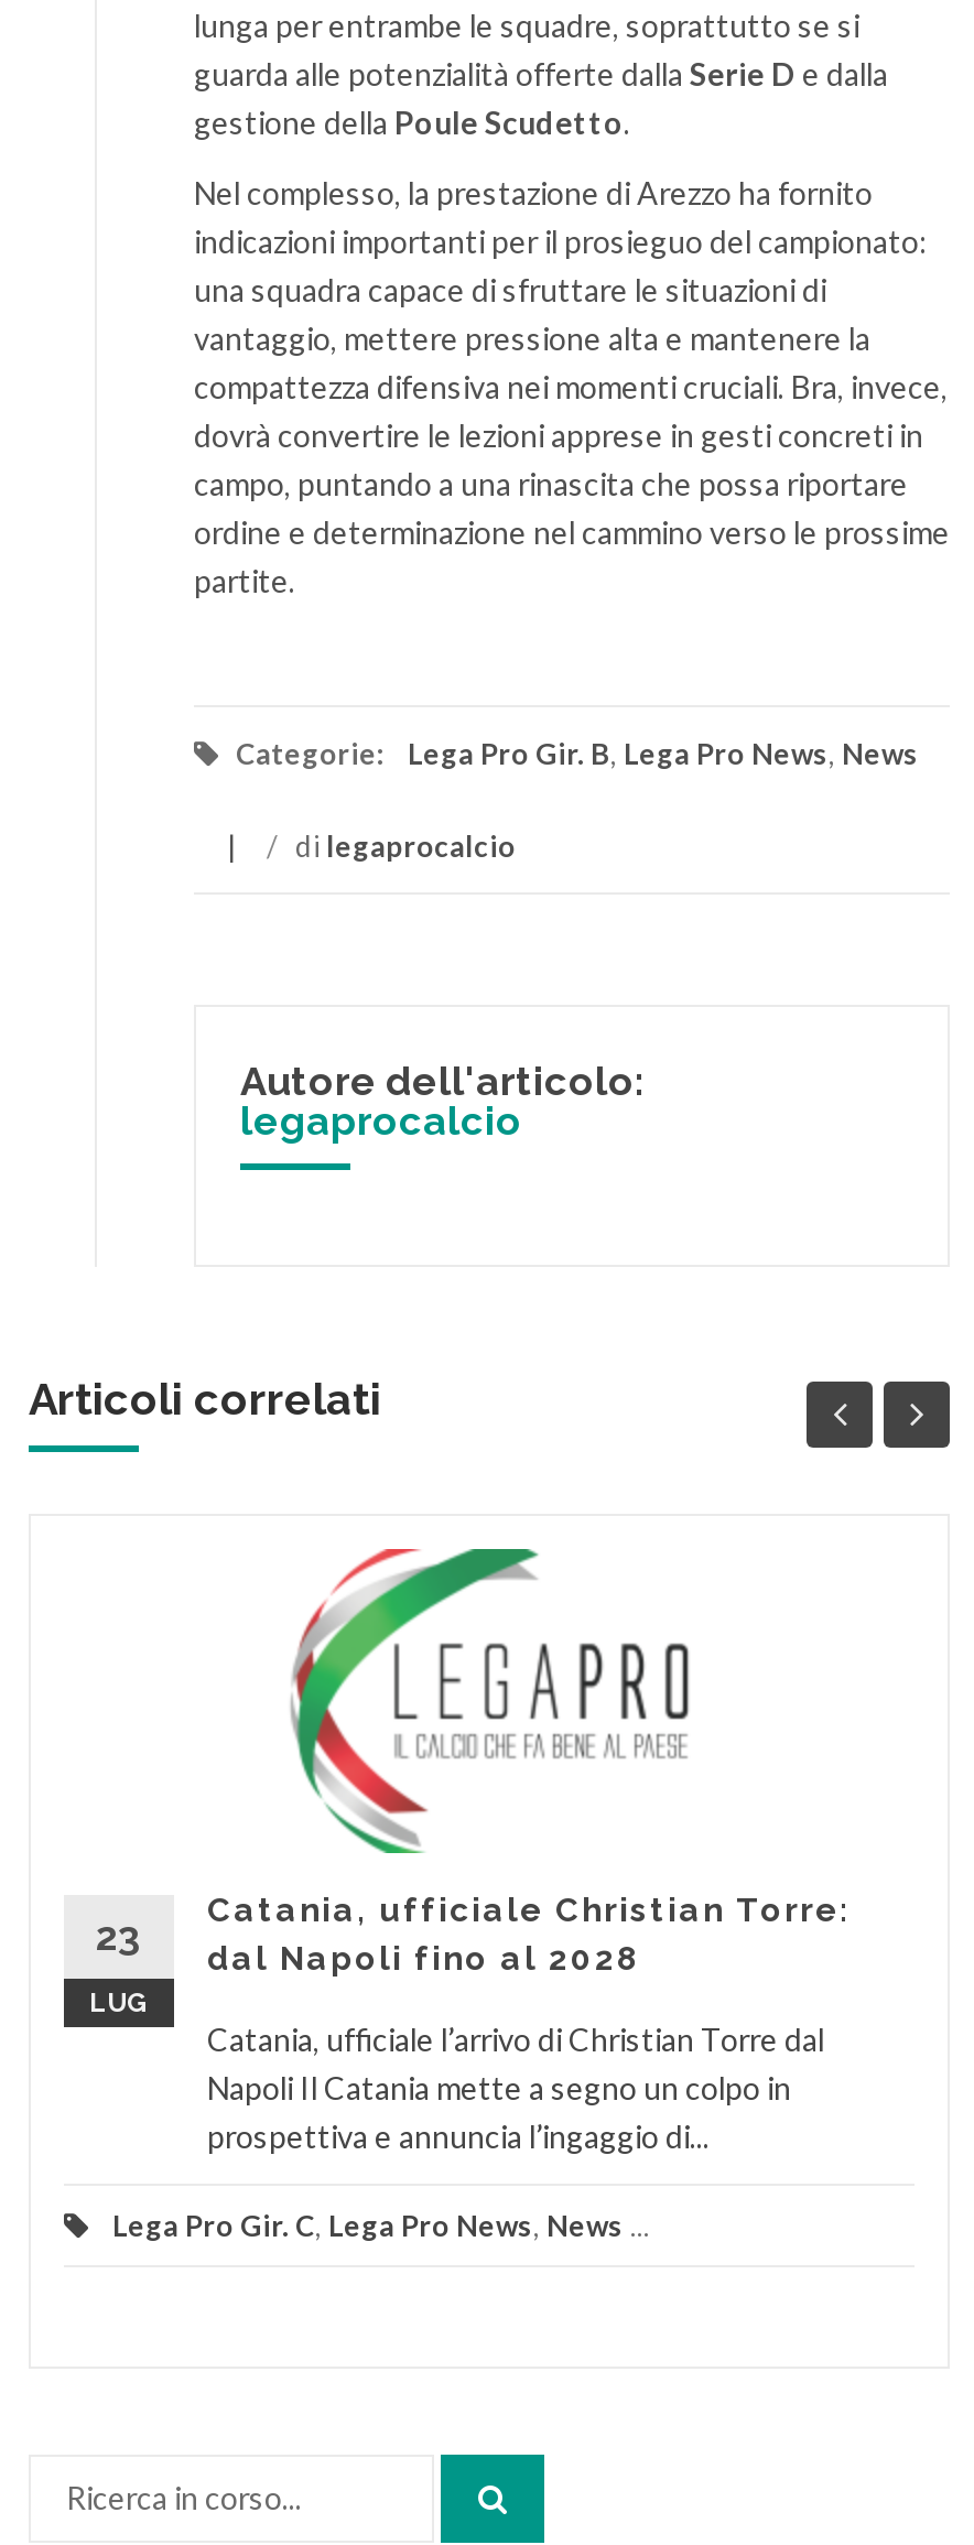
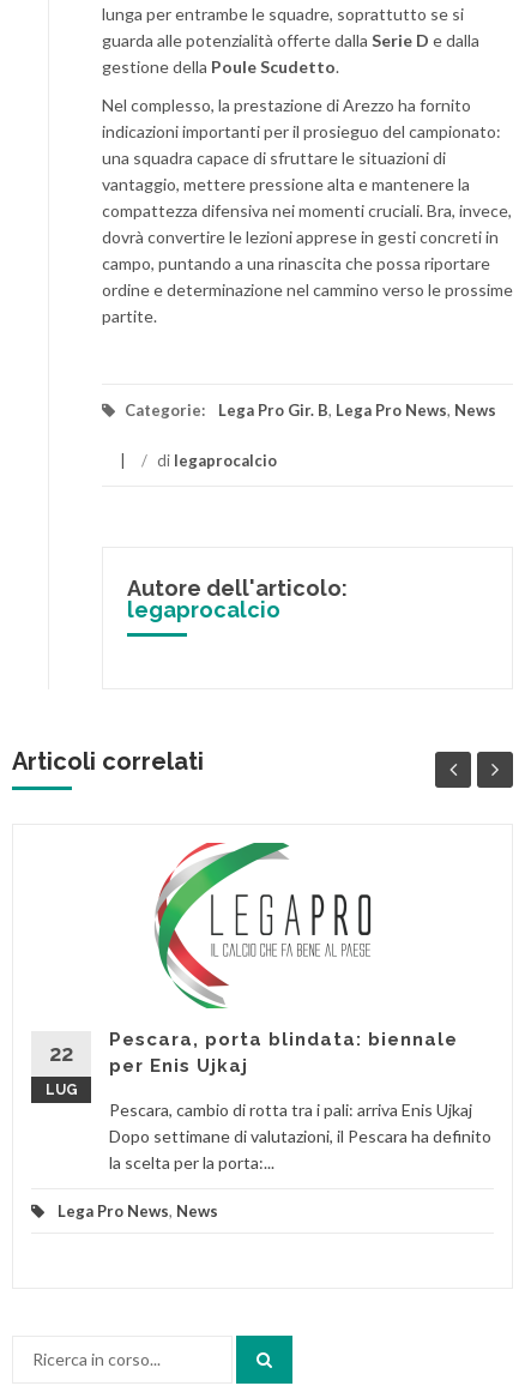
[207,1890,851,1978] Catania, ufficiale Christian Torre: | dal Napoli fino al 2028 -> [109,1028,458,1076] Pescara, porta blindata: biennale | per Enis Ujkaj
[96,1912,142,1958] 23 -> [49,1040,73,1065] 22
[207,2020,824,2154] Catania, ufficiale l’arrivo di Christian Torre dal | Napoli Il Catania mette a segno un colpo in | prospettiva e annuncia l’ingaggio di... -> [109,1099,491,1172] Pescara, cambio di rotta tra i pali: arriva Enis Ujkaj | Dopo settimane di valutazioni, il Pescara ha definito | la scelta per la porta:...
[112,2207,650,2242] Lega Pro Gir. C, Lega Pro News, News ... -> [58,1201,218,1220] Lega Pro News, News

